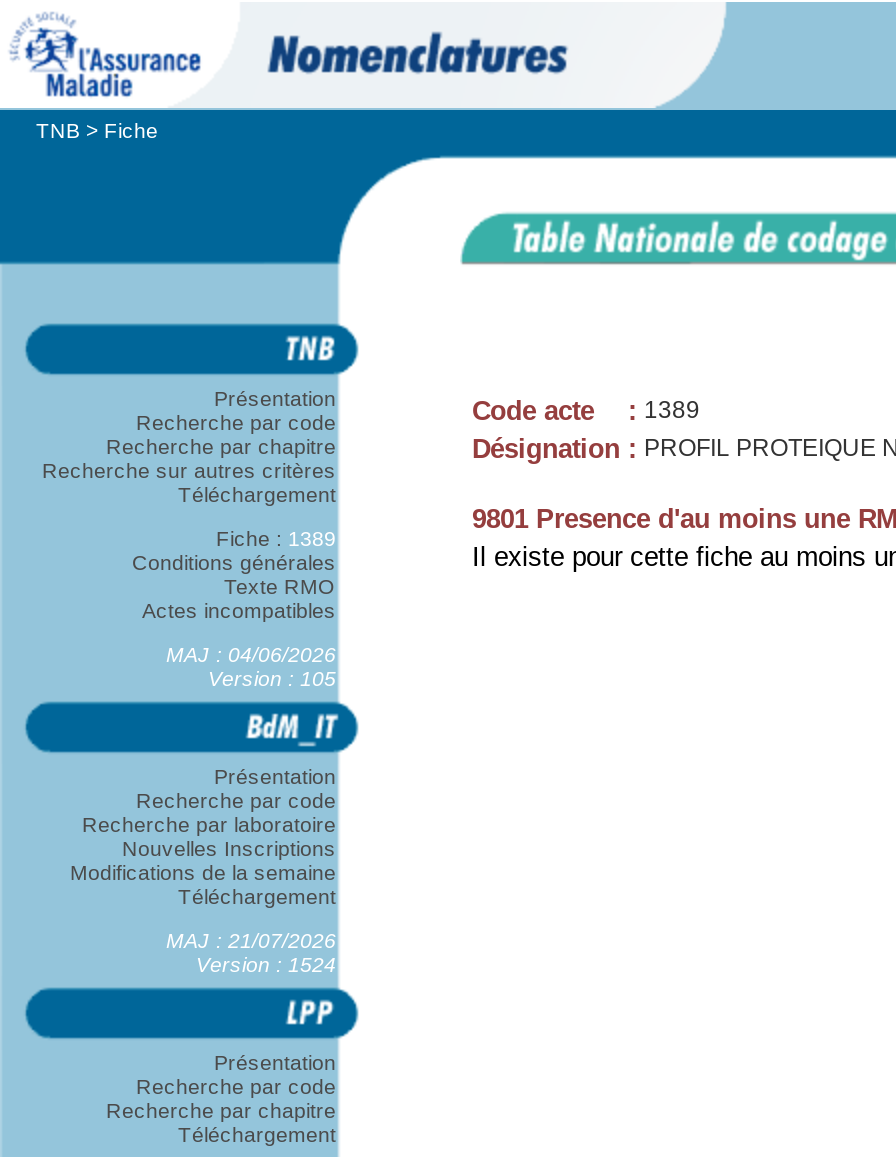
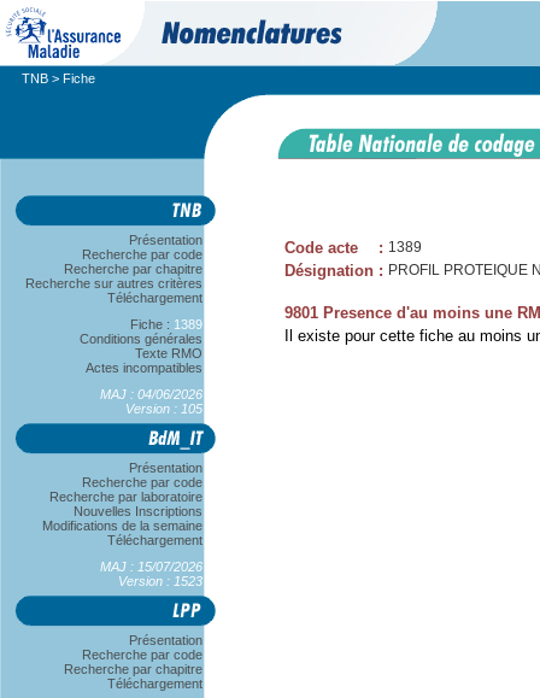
[166,928,336,952] MAJ : 21/07/2026 -> [100,559,202,574] MAJ : 15/07/2026
[196,952,336,976] Version : 1524 -> [118,574,202,588] Version : 1523

